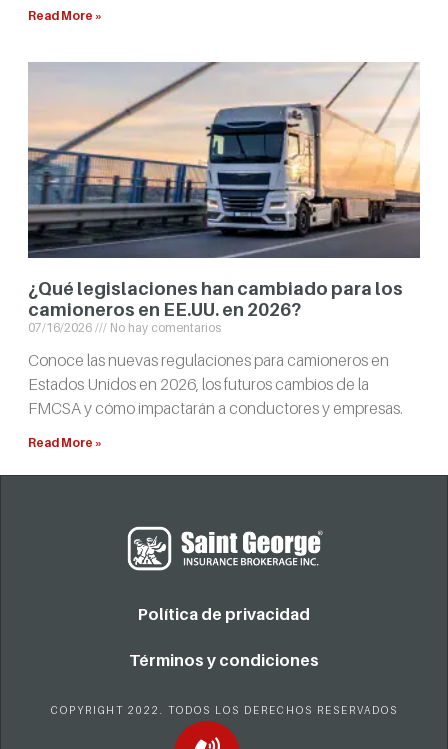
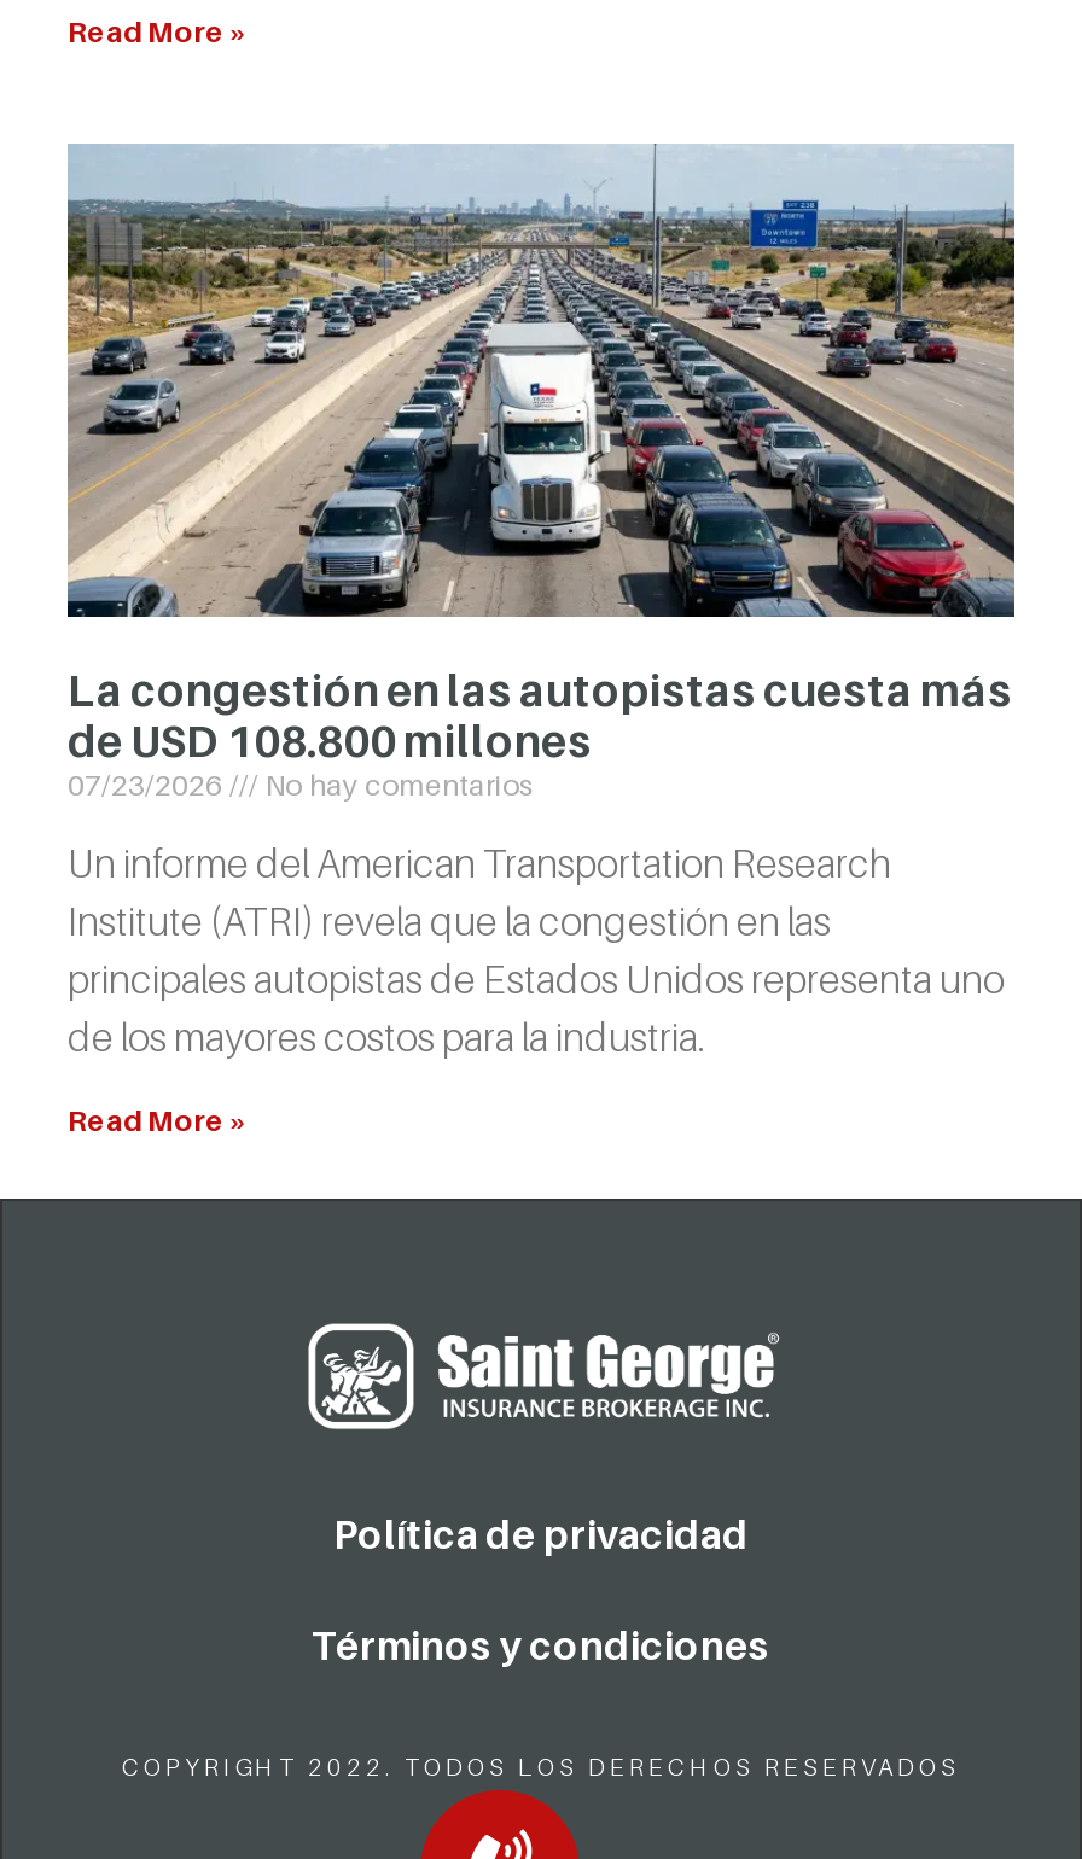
[27,61,421,335] [image] | ¿Qué legislaciones han cambiado para los | camioneros en EE.UU. en 2026? | 07/16/2026 -> [65,142,1017,802] [image] | La congestión en las autopistas cuesta más | de USD 108.800 millones | 07/23/2026
[28,350,403,418] Conoce las nuevas regulaciones para camioneros en | Estados Unidos en 2026, los futuros cambios de la | FMCSA y cómo impactarán a conductores y empresas. -> [68,838,1005,1060] Un informe del American Transportation Research | Institute (ATRI) revela que la congestión en las | principales autopistas de Estados Unidos representa uno | de los mayores costos para la industria.

